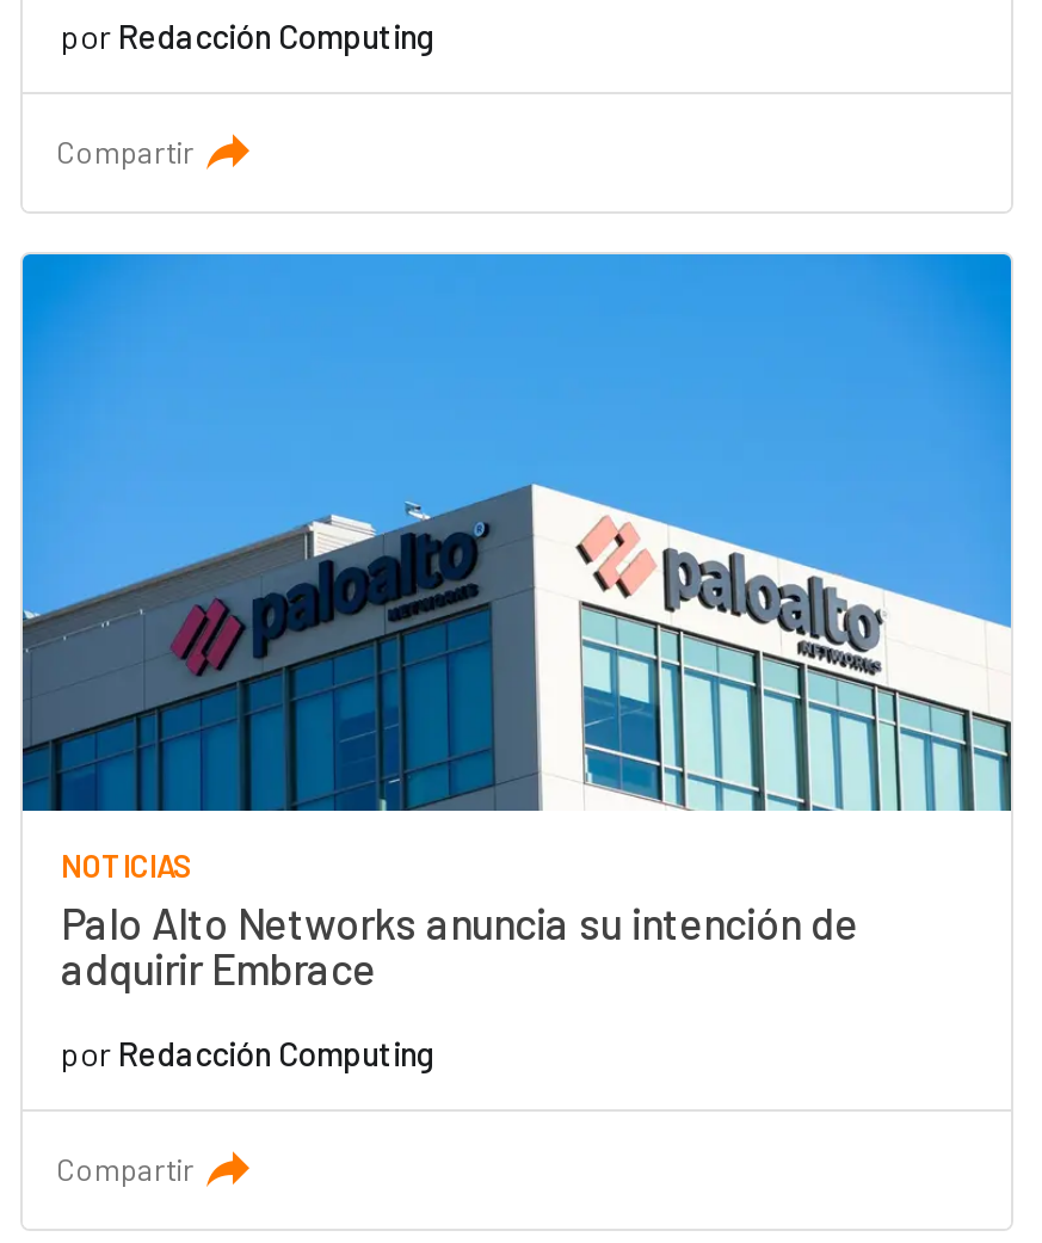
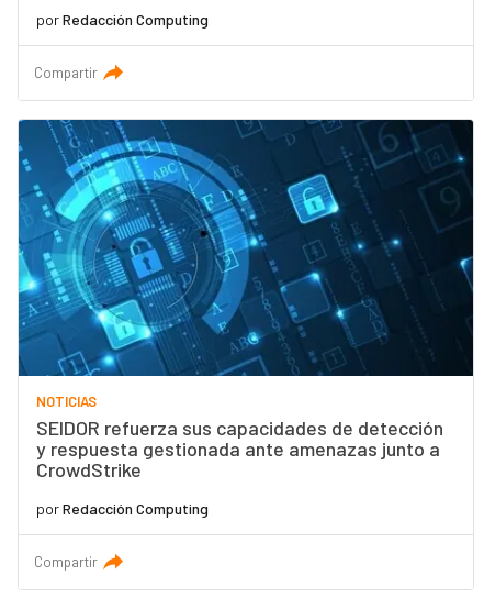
[20,252,1013,993] [image] | Palo Alto Networks anuncia su intención de | adquirir Embrace -> [18,119,474,482] [image] | SEIDOR refuerza sus capacidades de detección | y respuesta gestionada ante amenazas junto a | CrowdStrike

